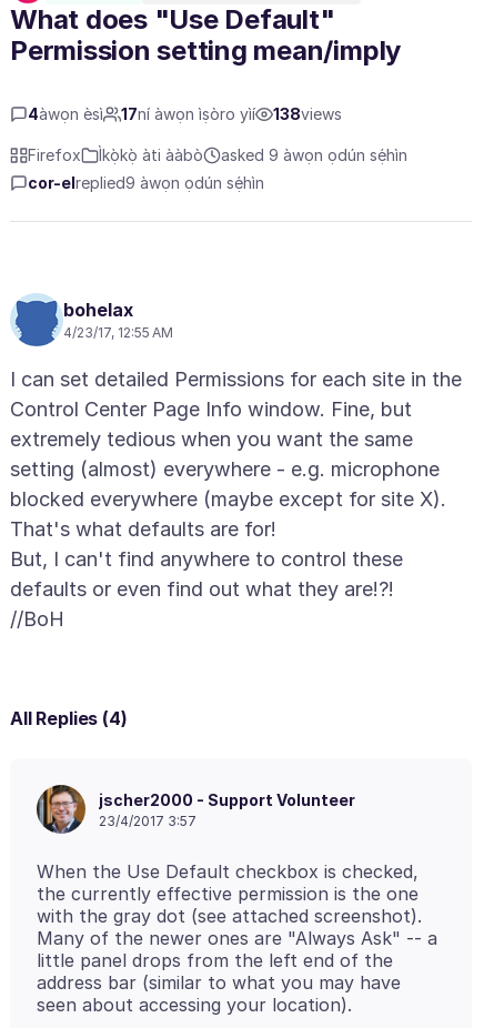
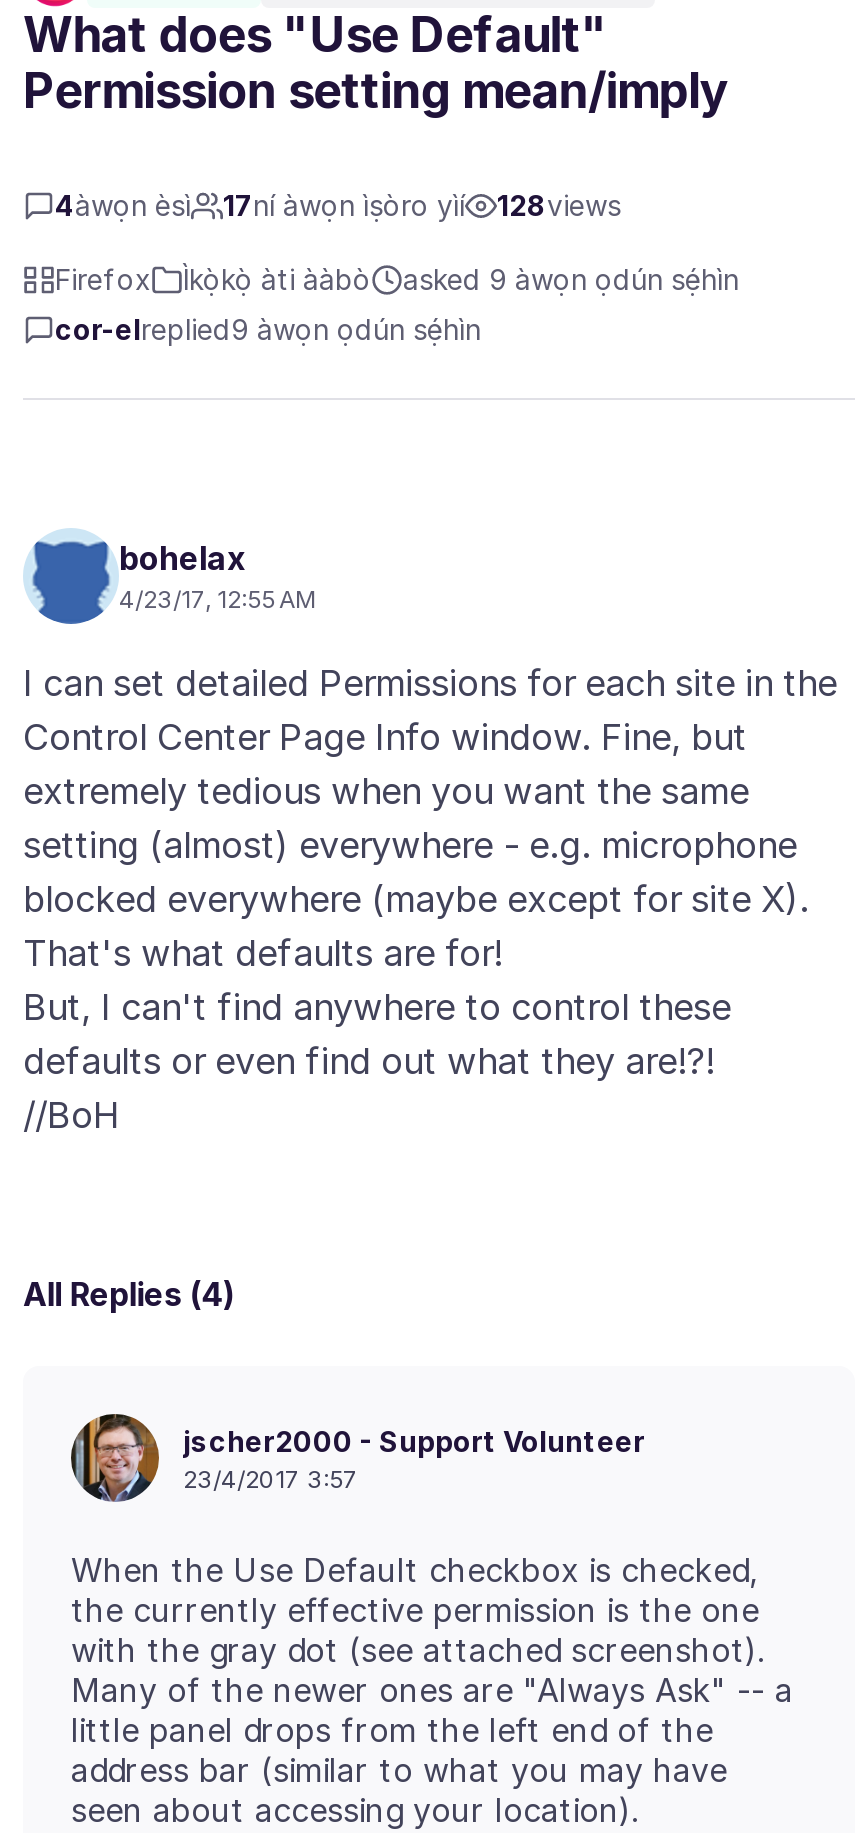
[28,104,342,123] 4àwọn èsì 17ní àwọn ìṣòro yìí 138views -> [55,188,621,222] 4àwọn èsì 17ní àwọn ìṣòro yìí 128views

